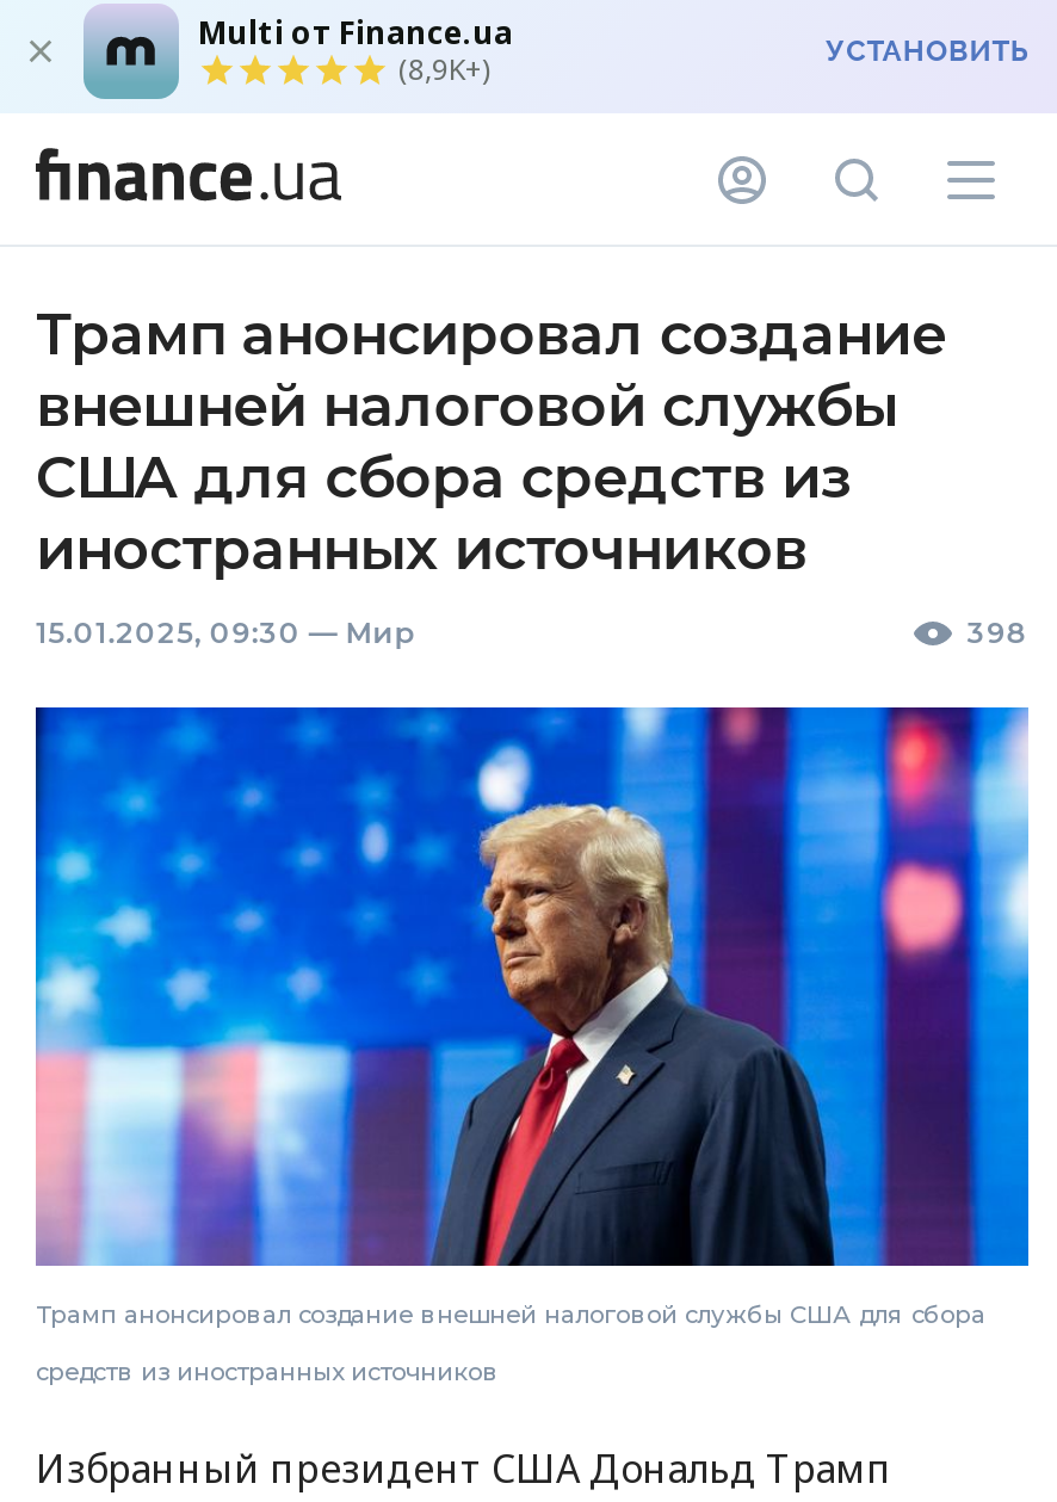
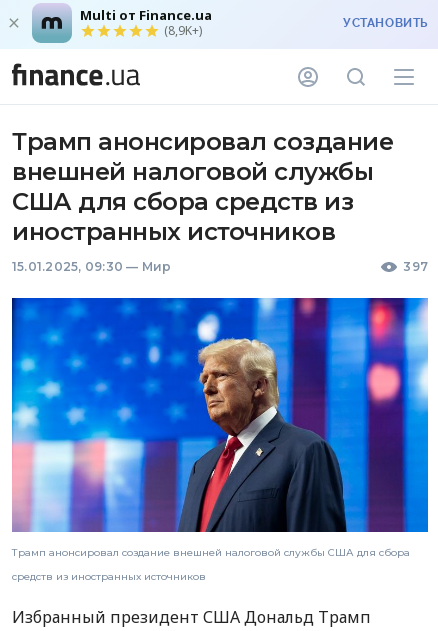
[967,614,1028,650] 398 -> [403,259,428,274] 397

